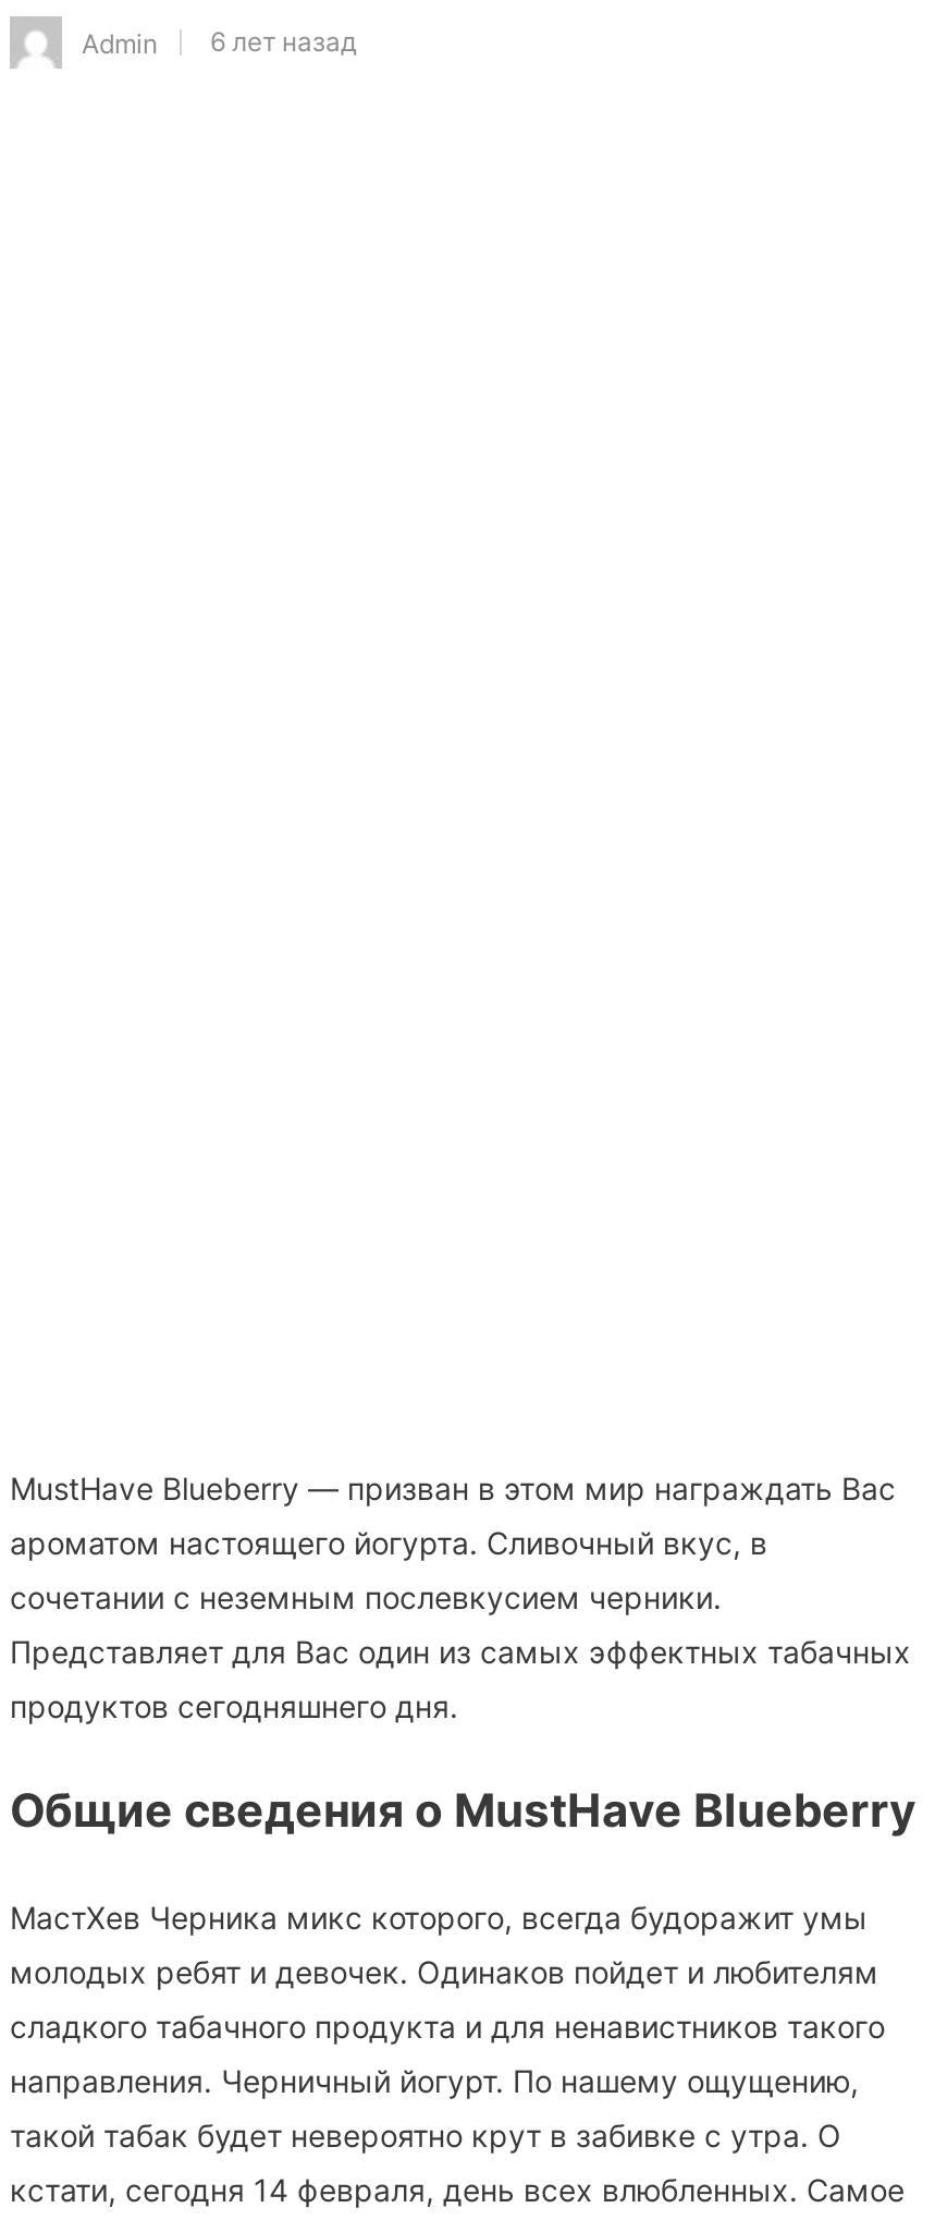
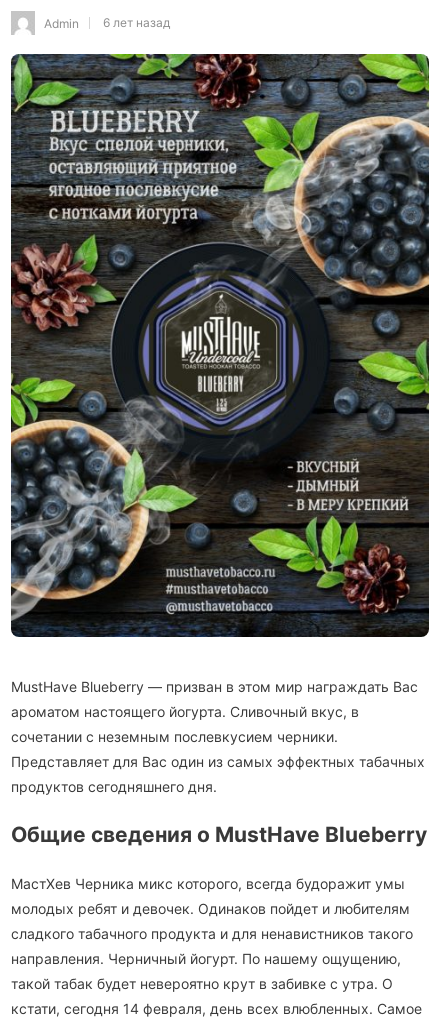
none -> [10,53,430,638] [image]

